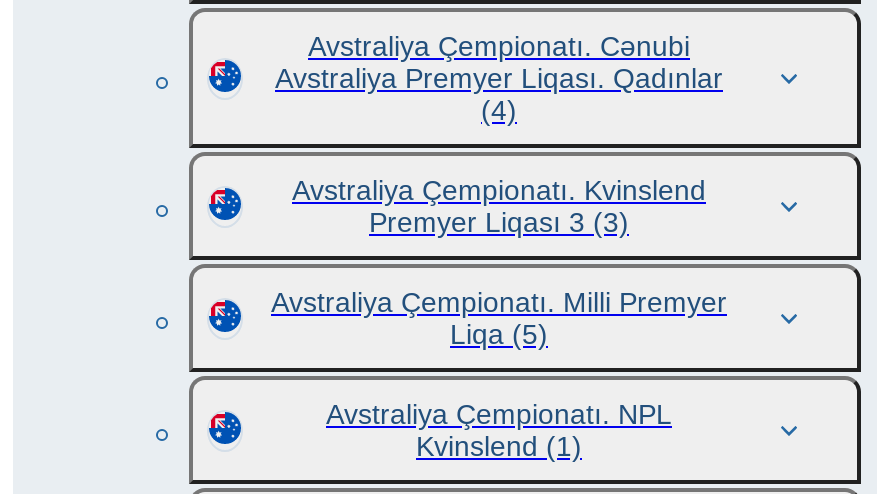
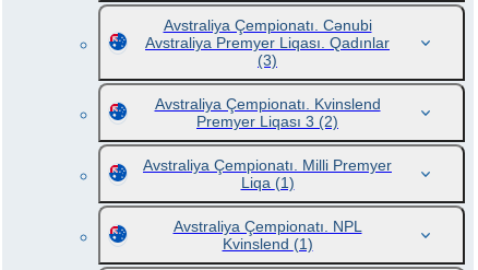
[481,94,517,126] (4) -> [258,51,277,69] (3)
[369,206,629,238] Premyer Liqası 3 (3) -> [196,113,338,130] Premyer Liqası 3 (2)
[450,318,548,350] Liqa (5) -> [241,174,294,191] Liqa (1)

